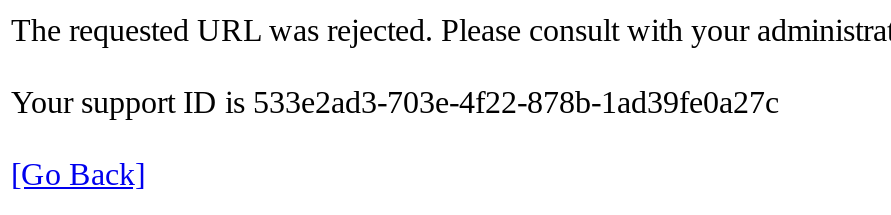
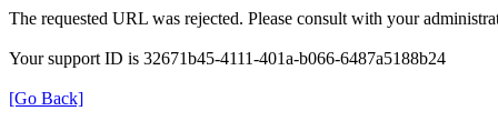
[11,85,779,119] Your support ID is 533e2ad3-703e-4f22-878b-1ad39fe0a27c -> [9,49,446,68] Your support ID is 32671b45-4111-401a-b066-6487a5188b24

